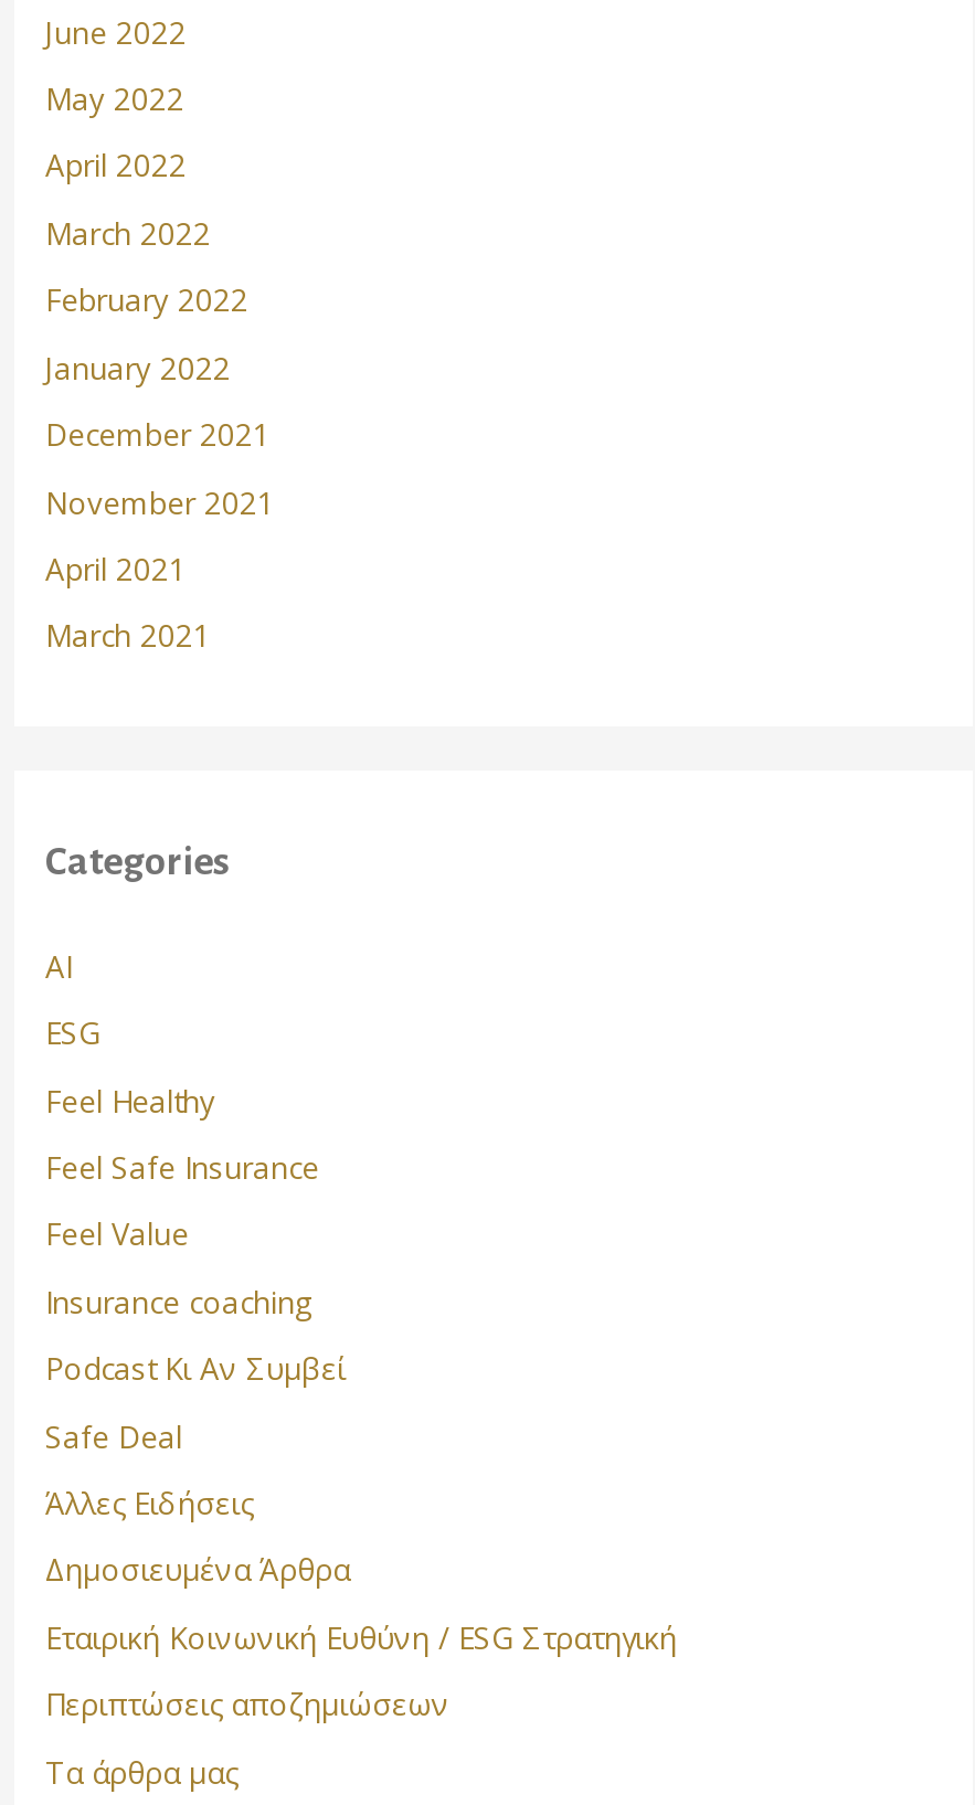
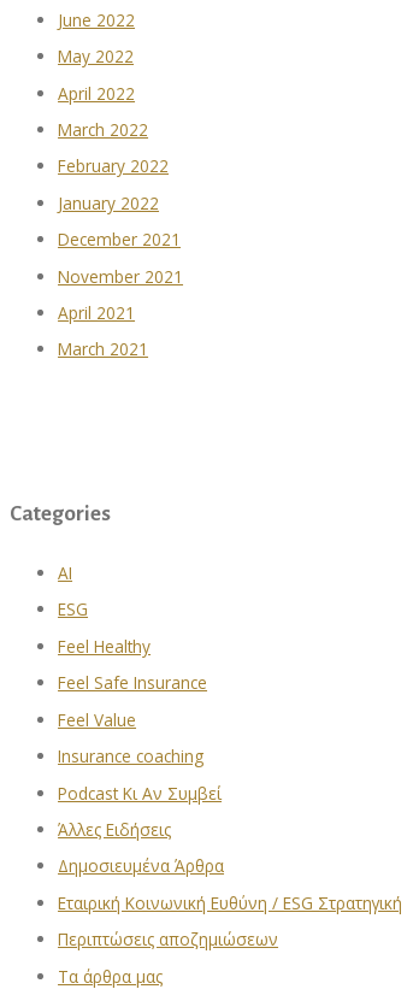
moved [45,840,346,1389] -> [10,503,222,804]: Categories | AI | ESG | Feel Healthy | Feel Safe Insurance | Feel Value | Insurance coaching | Podcast Κι Αν Συμβεί
[45,1414,182,1456] Safe Deal -> none

